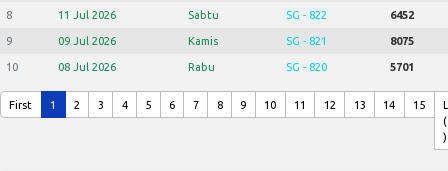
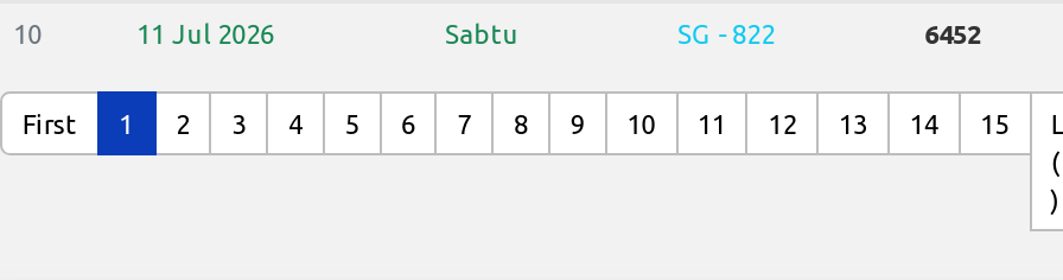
[6,9,12,21] 8 -> [13,20,42,49] 10
[6,35,414,73] 9 | 09 Jul 2026 | Kamis | SG - 821 | 8075 | 10 | 08 Jul 2026 | Rabu | SG - 820 | 5701 -> none

